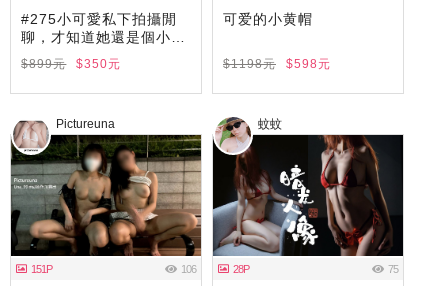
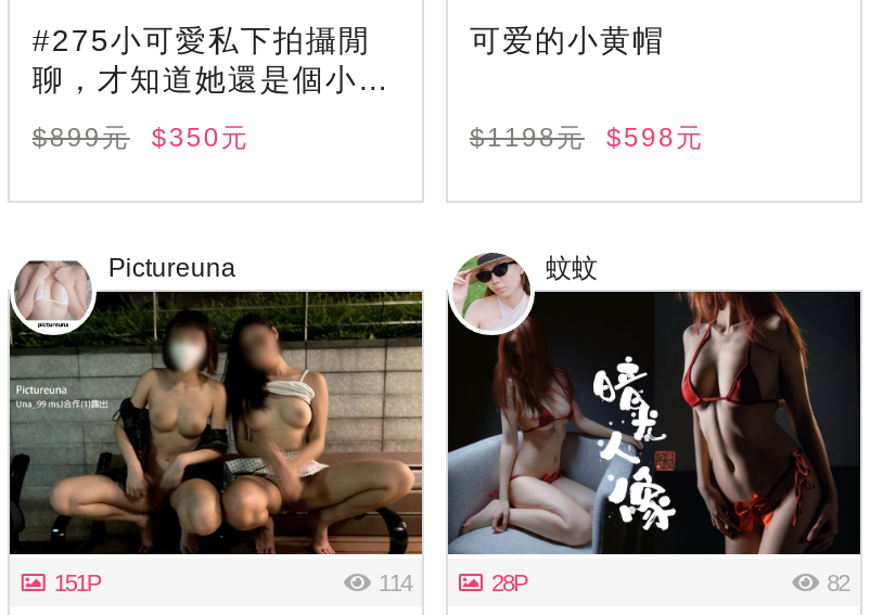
[181,263,196,275] 106 -> [379,569,411,595] 114
[388,263,398,275] 75 -> [827,569,849,595] 82

